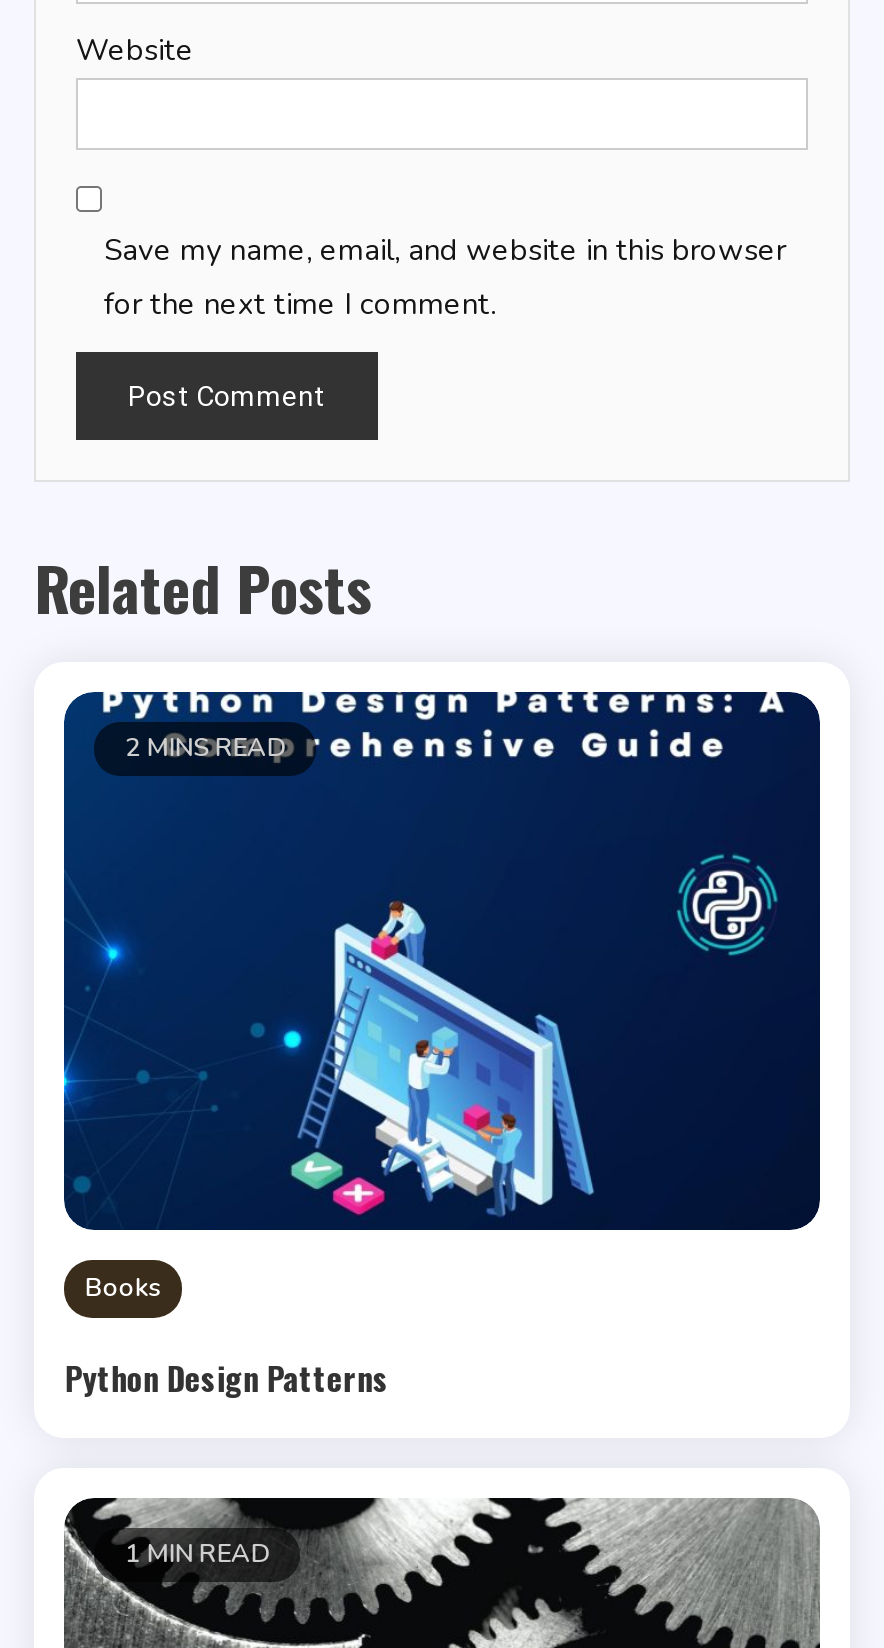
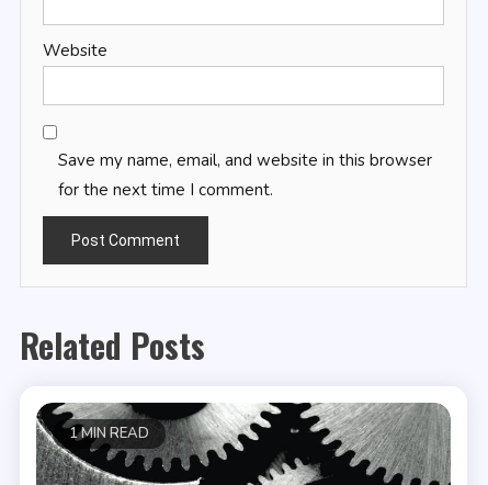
[62,690,822,1246] [image] | 2 MINS READ -> none
[65,1270,389,1402] Books | Python Design Patterns -> none

